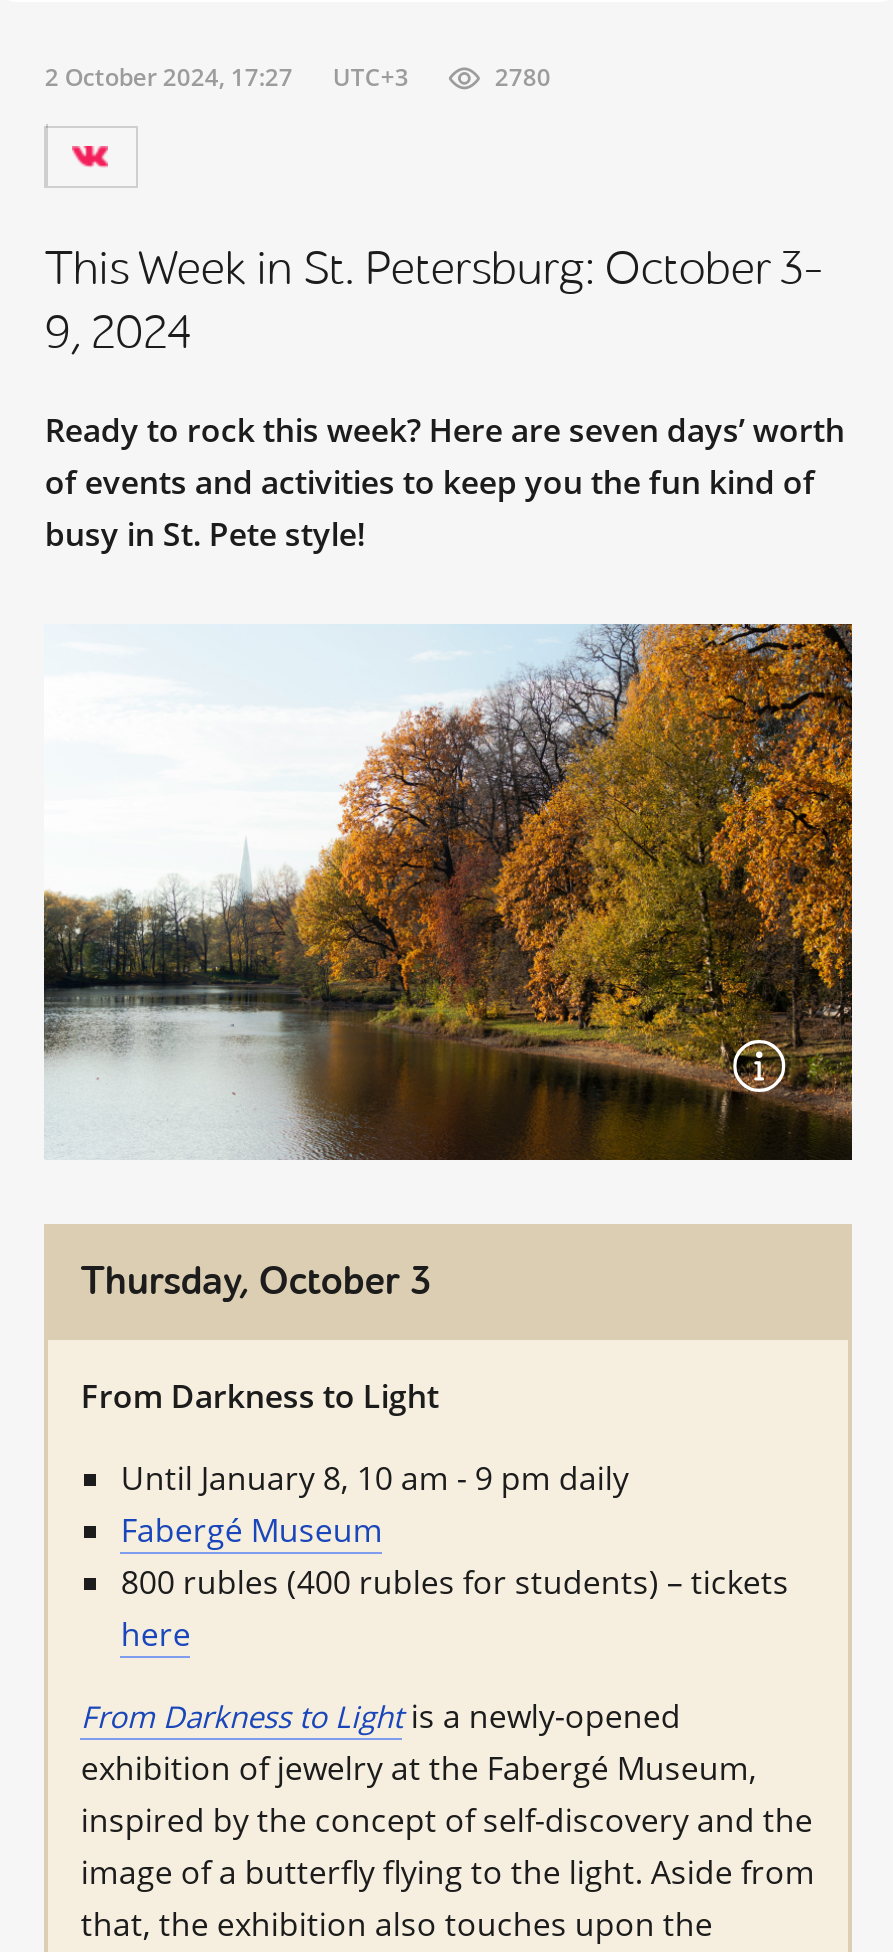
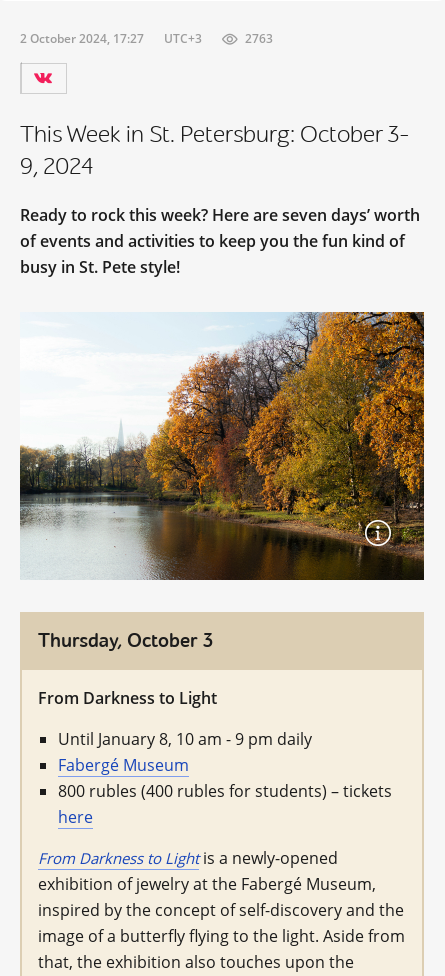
[495,60,551,94] 2780 -> [245,30,273,47] 2763

